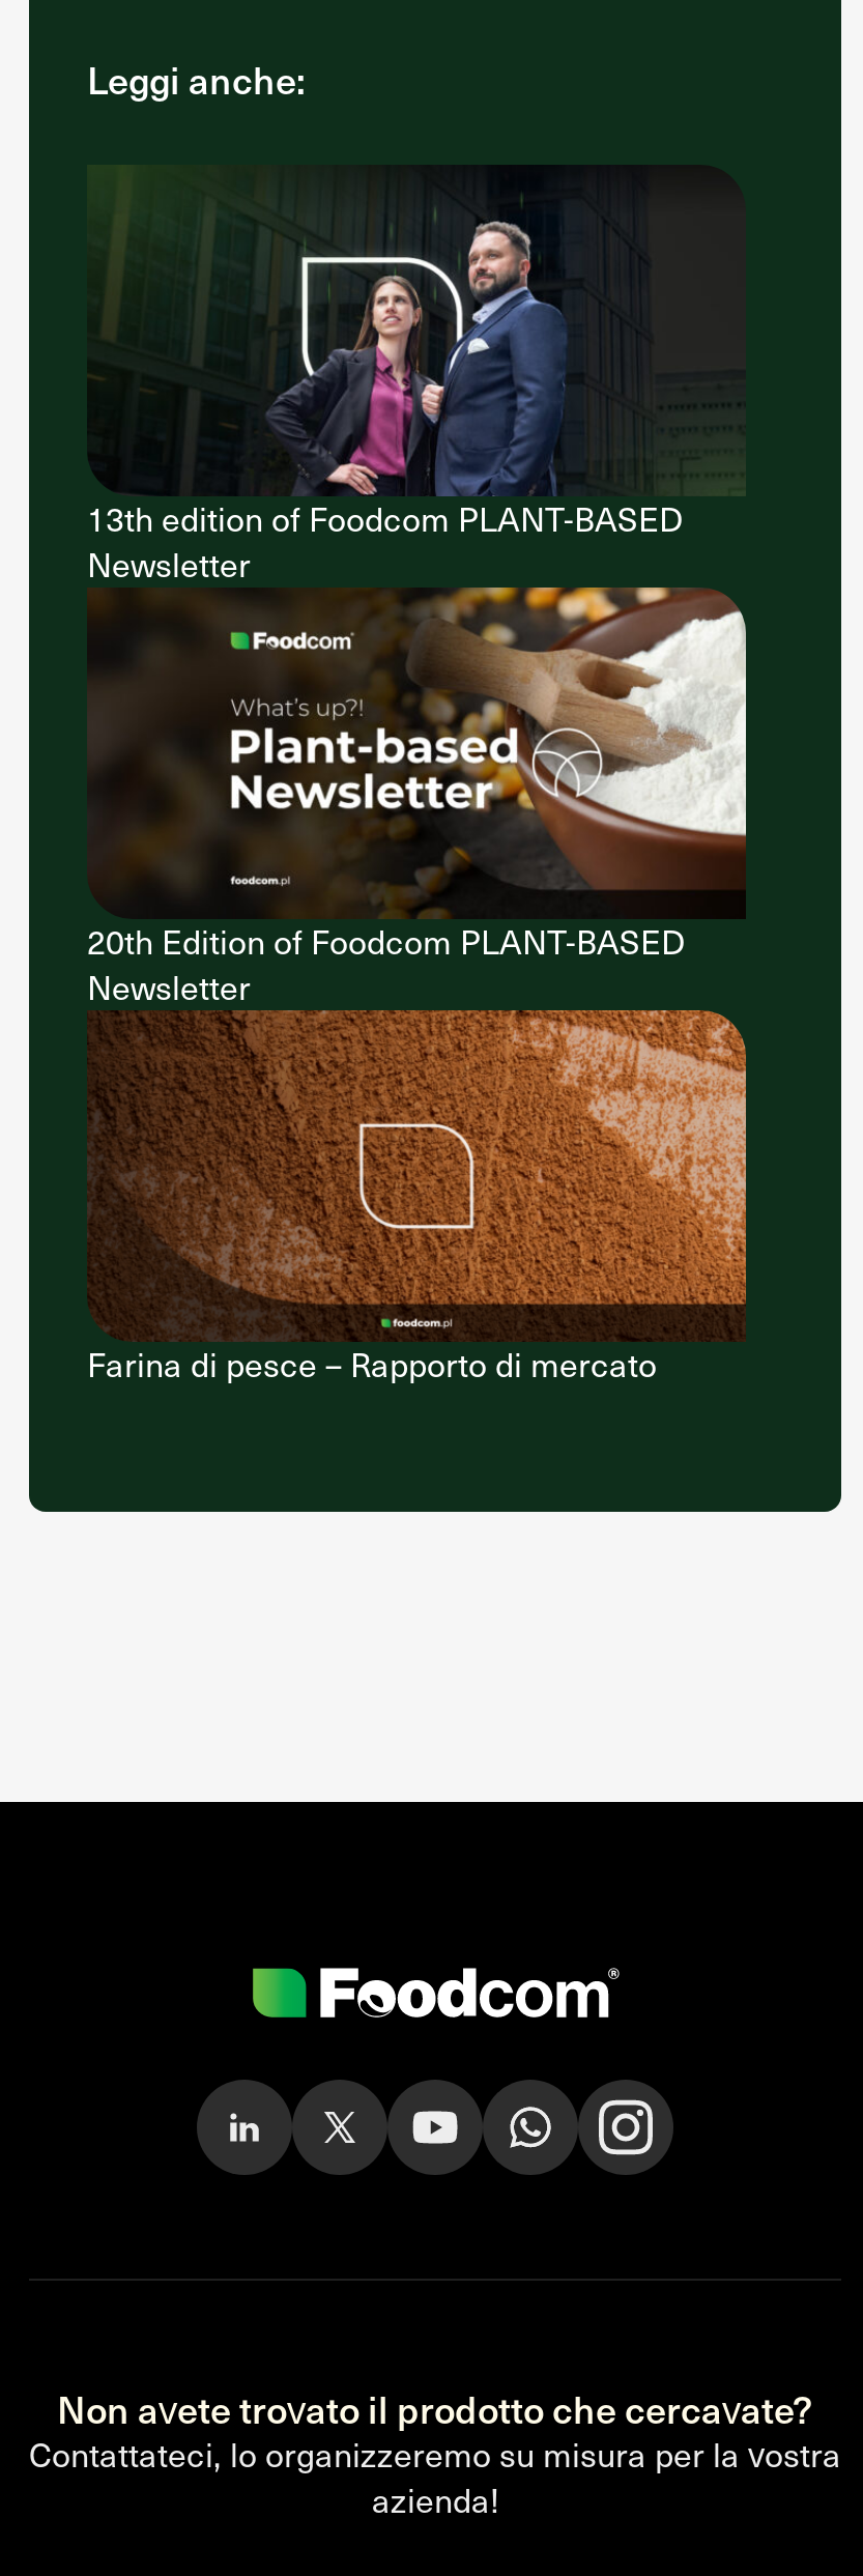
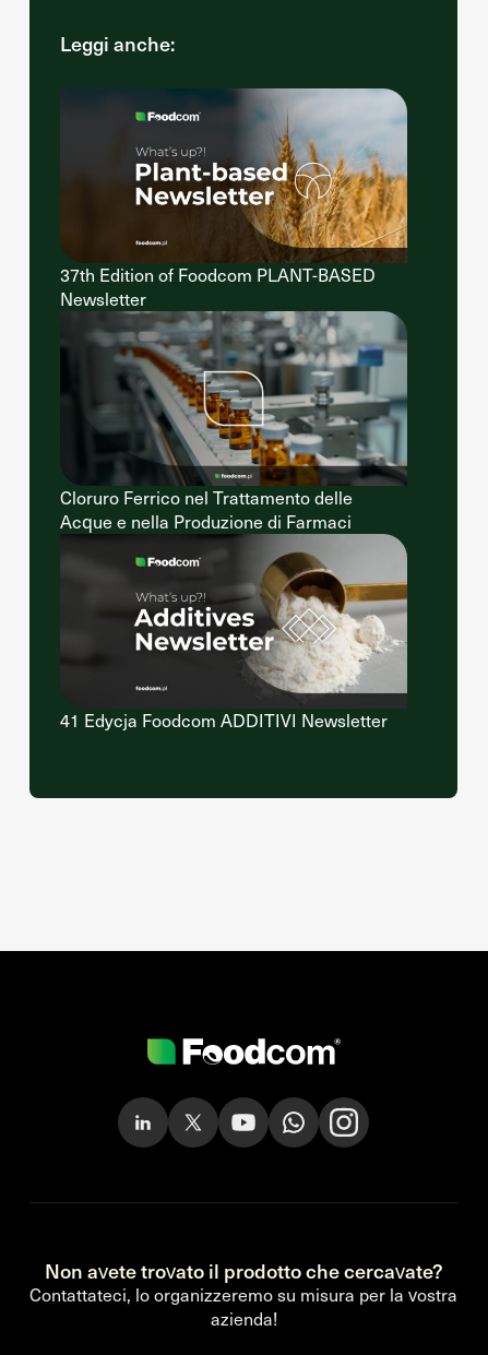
[87,165,746,540] [image] | 13th edition of Foodcom PLANT-BASED -> [60,87,408,286] [image] | 37th Edition of Foodcom PLANT-BASED
[87,585,748,1008] [image] | 20th Edition of Foodcom PLANT-BASED | Newsletter -> [60,310,408,533] [image] | Cloruro Ferrico nel Trattamento delle | Acque e nella Produzione di Farmaci
[87,1008,748,1385] [image] | Farina di pesce – Rapporto di mercato -> [60,533,408,732] [image] | 41 Edycja Foodcom ADDITIVI Newsletter

